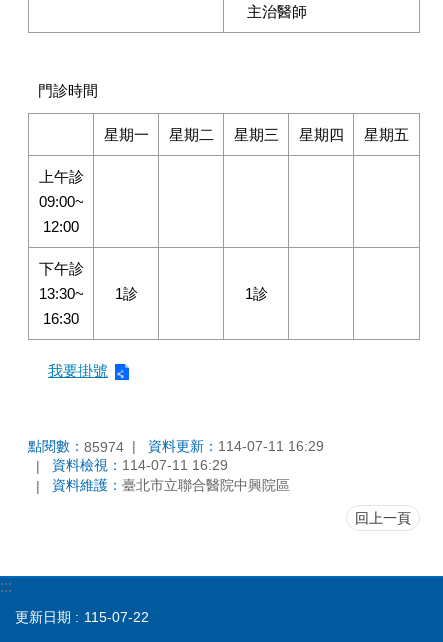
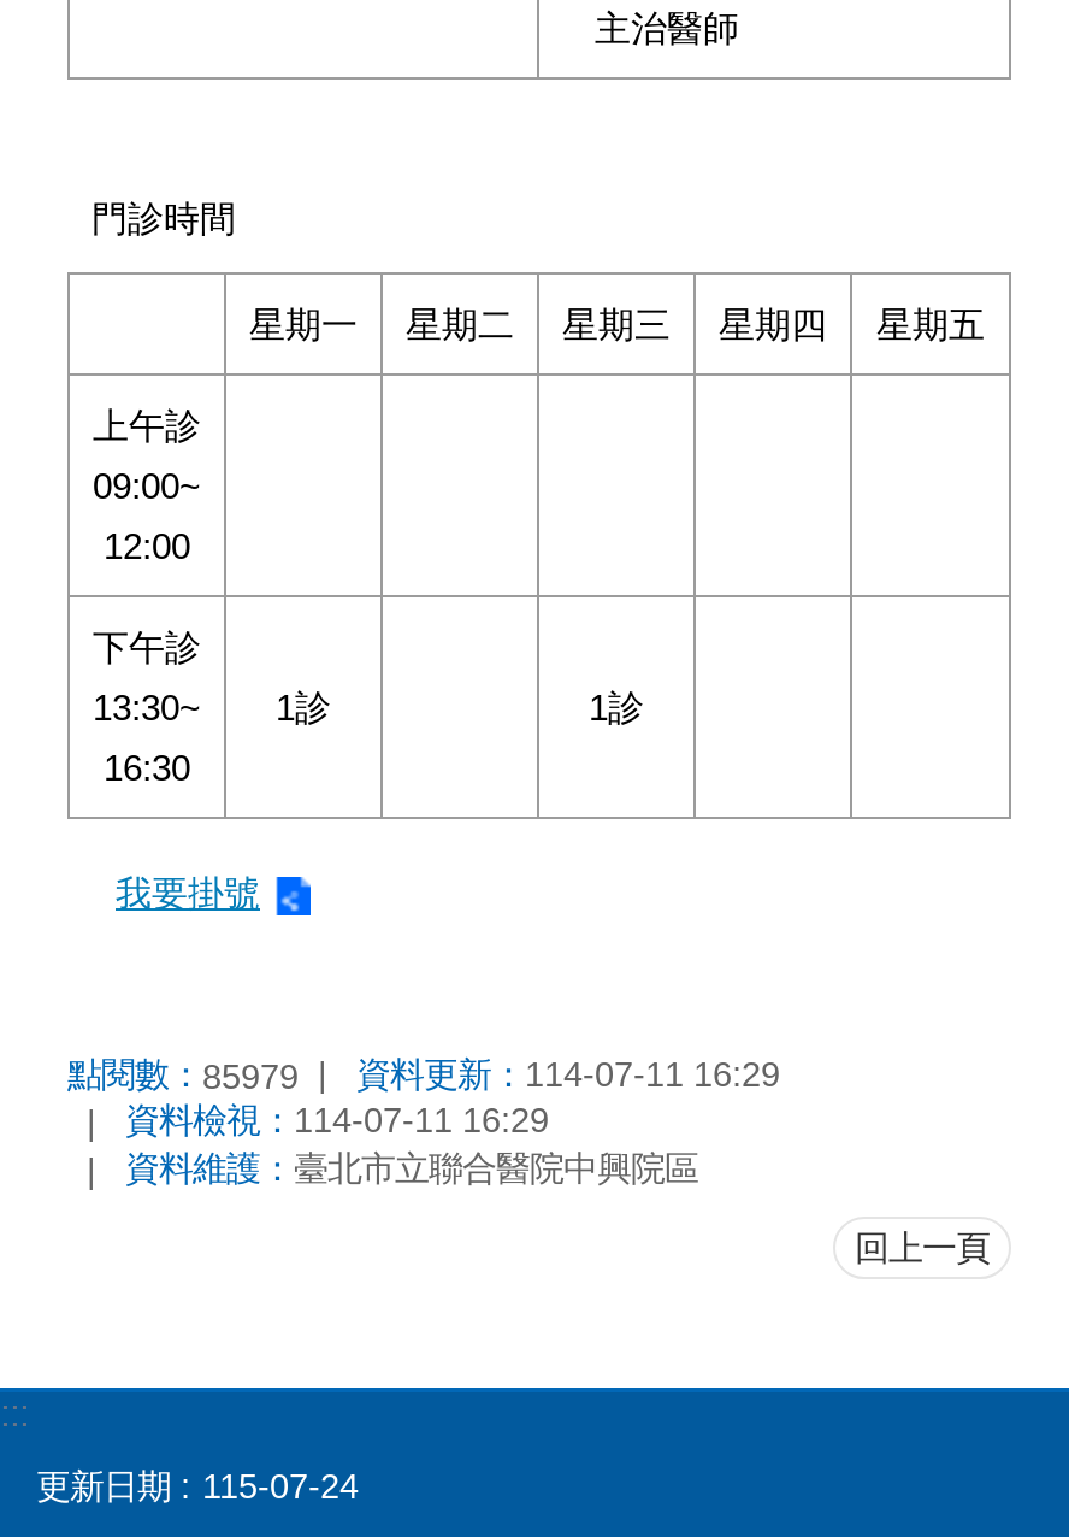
[28,438,124,455] 點閱數：85974 -> [67,1054,299,1096] 點閱數：85979
[84,609,149,625] 115-07-22 -> [202,1467,359,1506] 115-07-24

